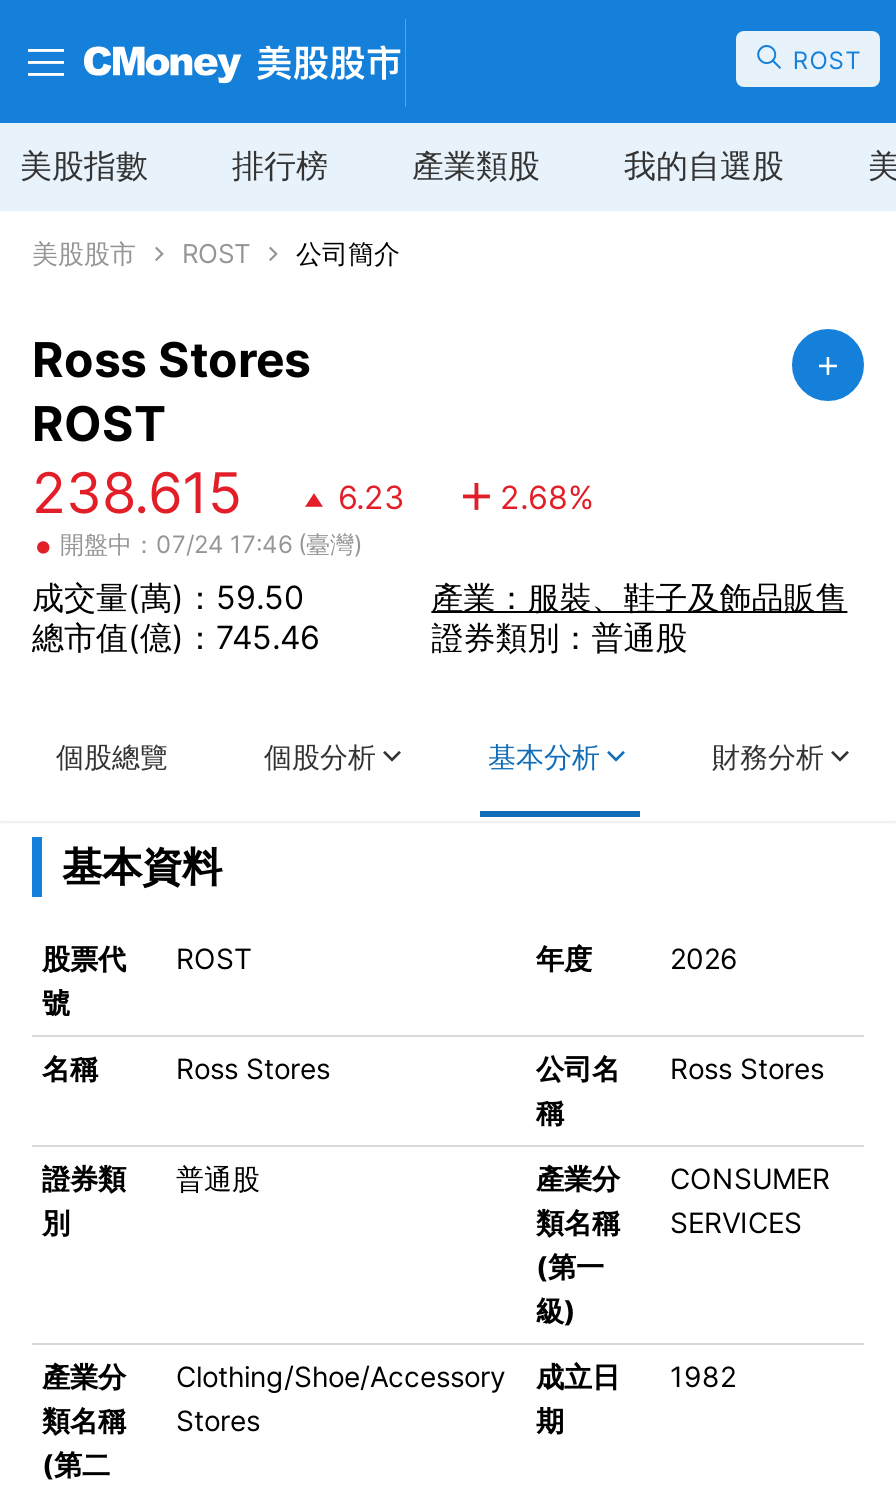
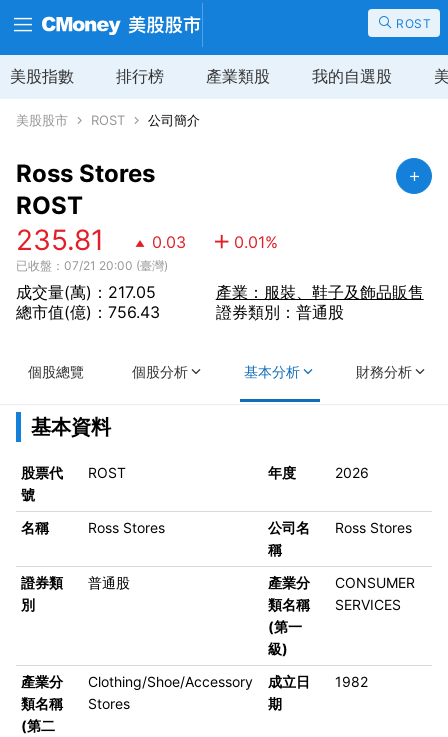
[32,459,594,657] 238.615 | 6.23 | 2.68% | •開盤中：07/24 17:46 (臺灣) | 成交量(萬)：59.50 | 總市值(億)：745.46 -> [16,223,278,322] 235.81 | 0.03 | 0.01% | 已收盤：07/21 20:00 (臺灣) | 成交量(萬)：217.05 | 總市值(億)：756.43

